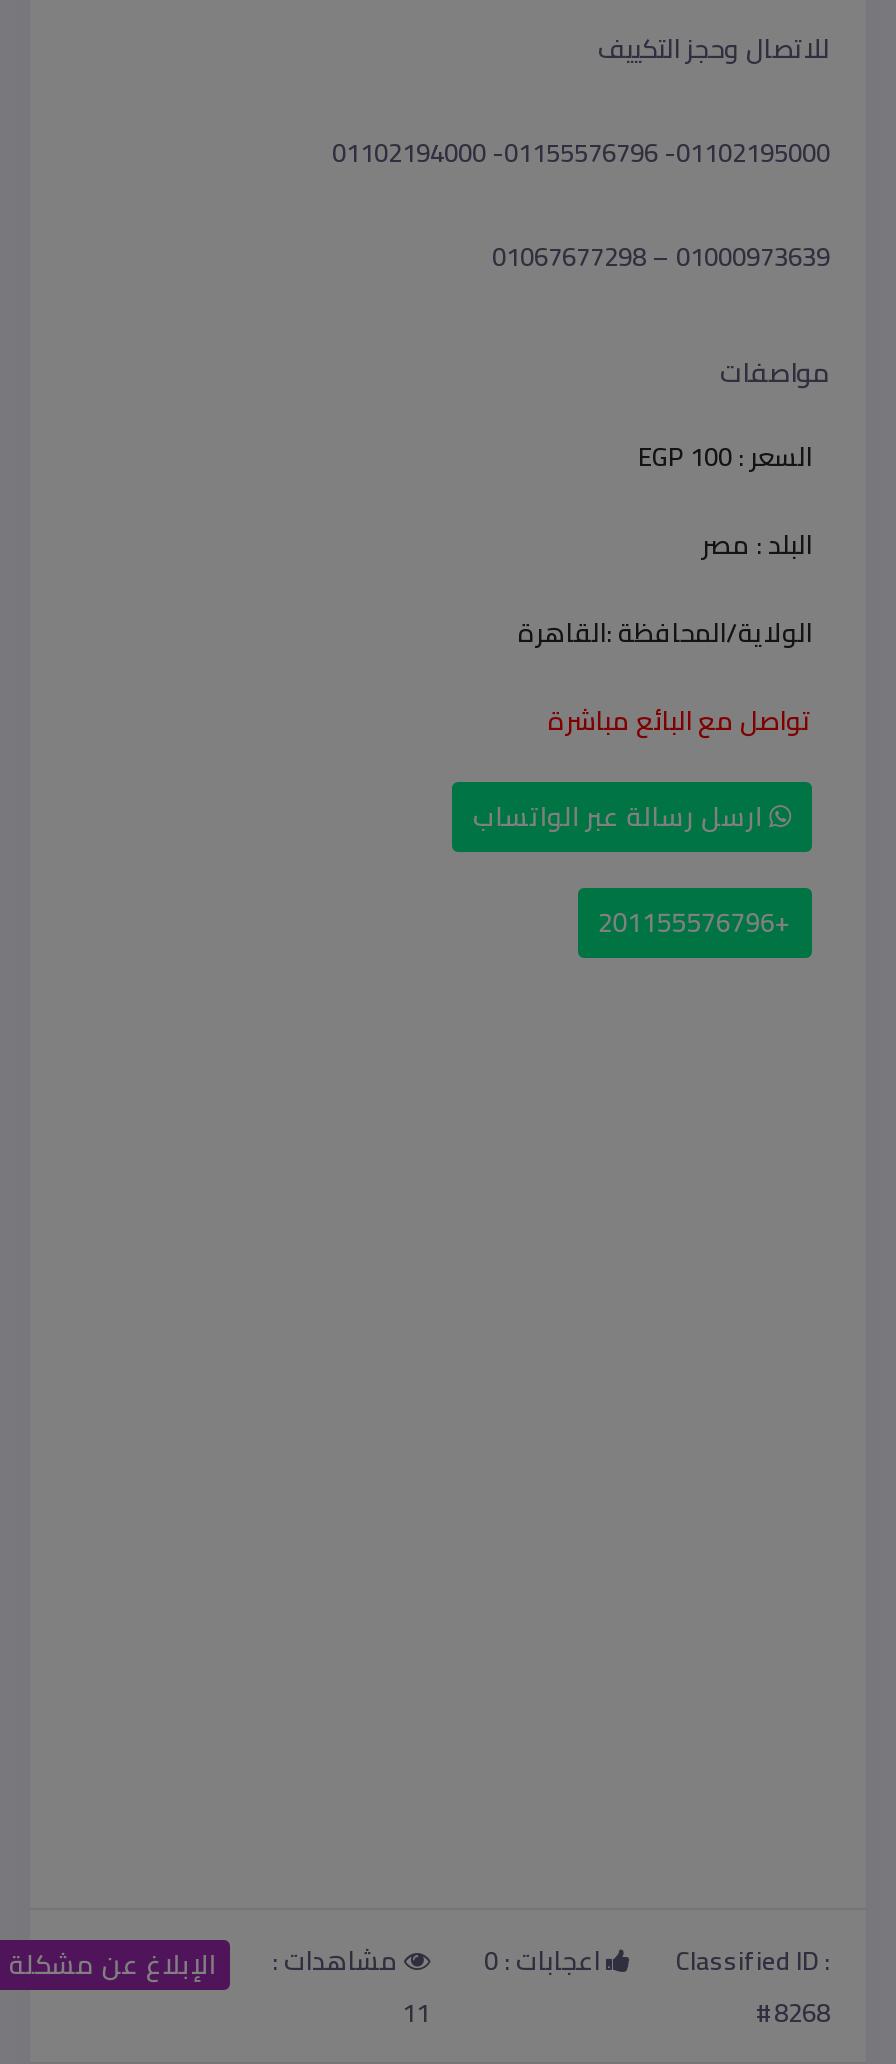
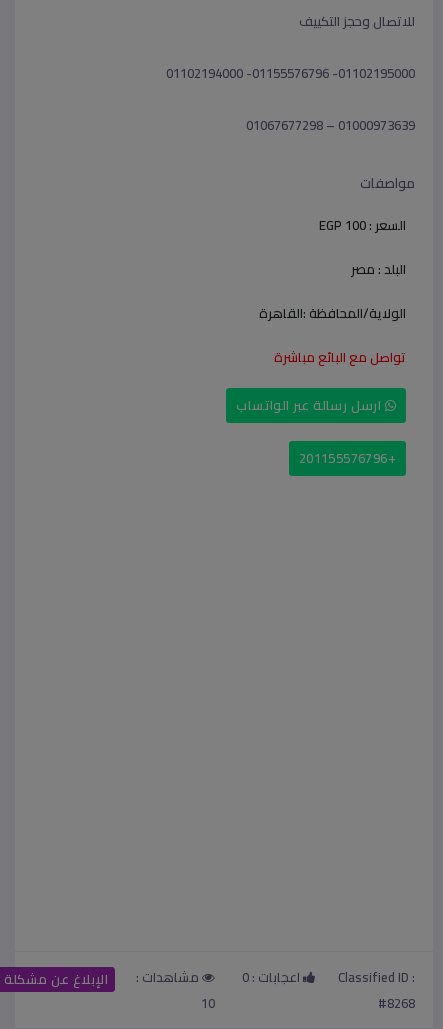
[402,1989,430,2037] 11 -> [201,991,215,1015] 10

